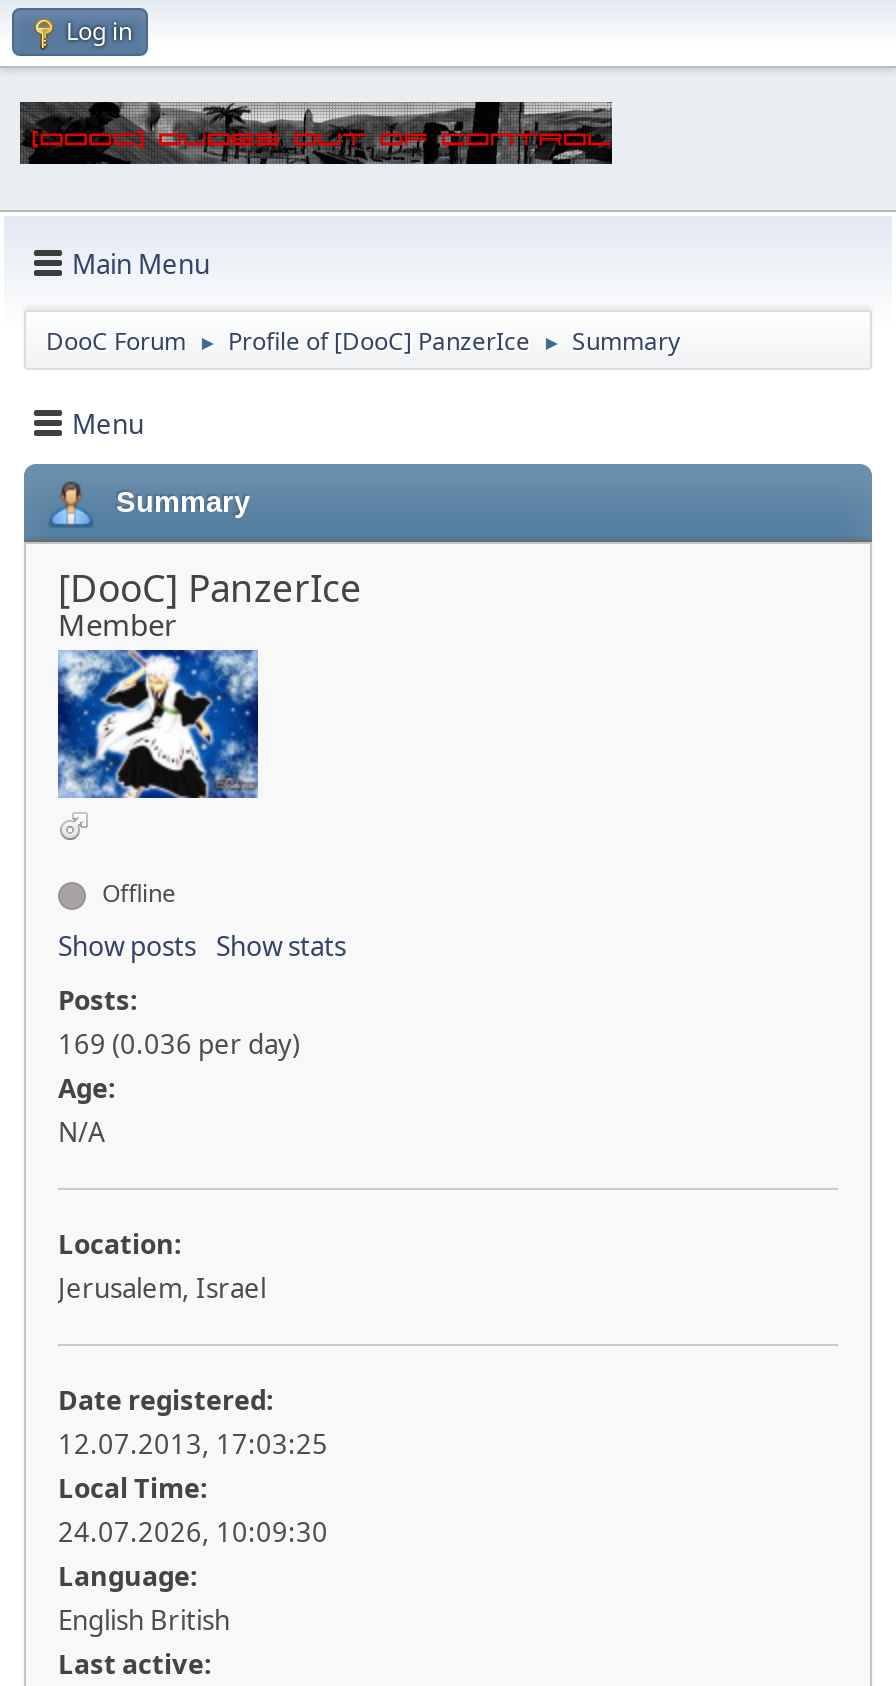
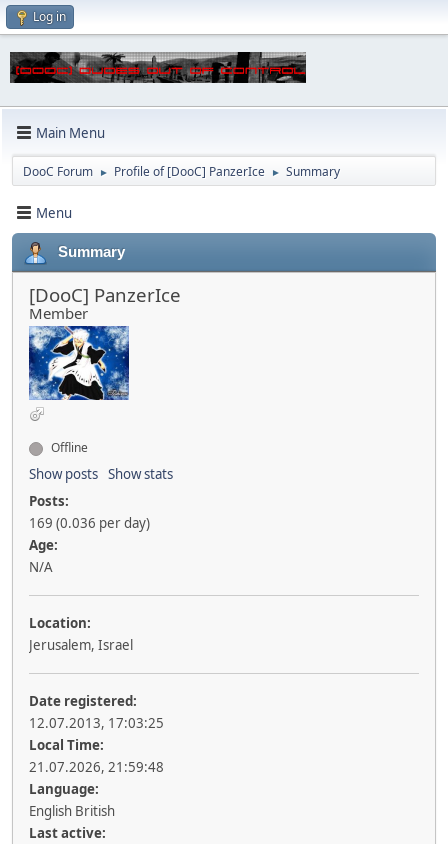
[58,1514,328,1550] 24.07.2026, 10:09:30 -> [29,758,164,776] 21.07.2026, 21:59:48

